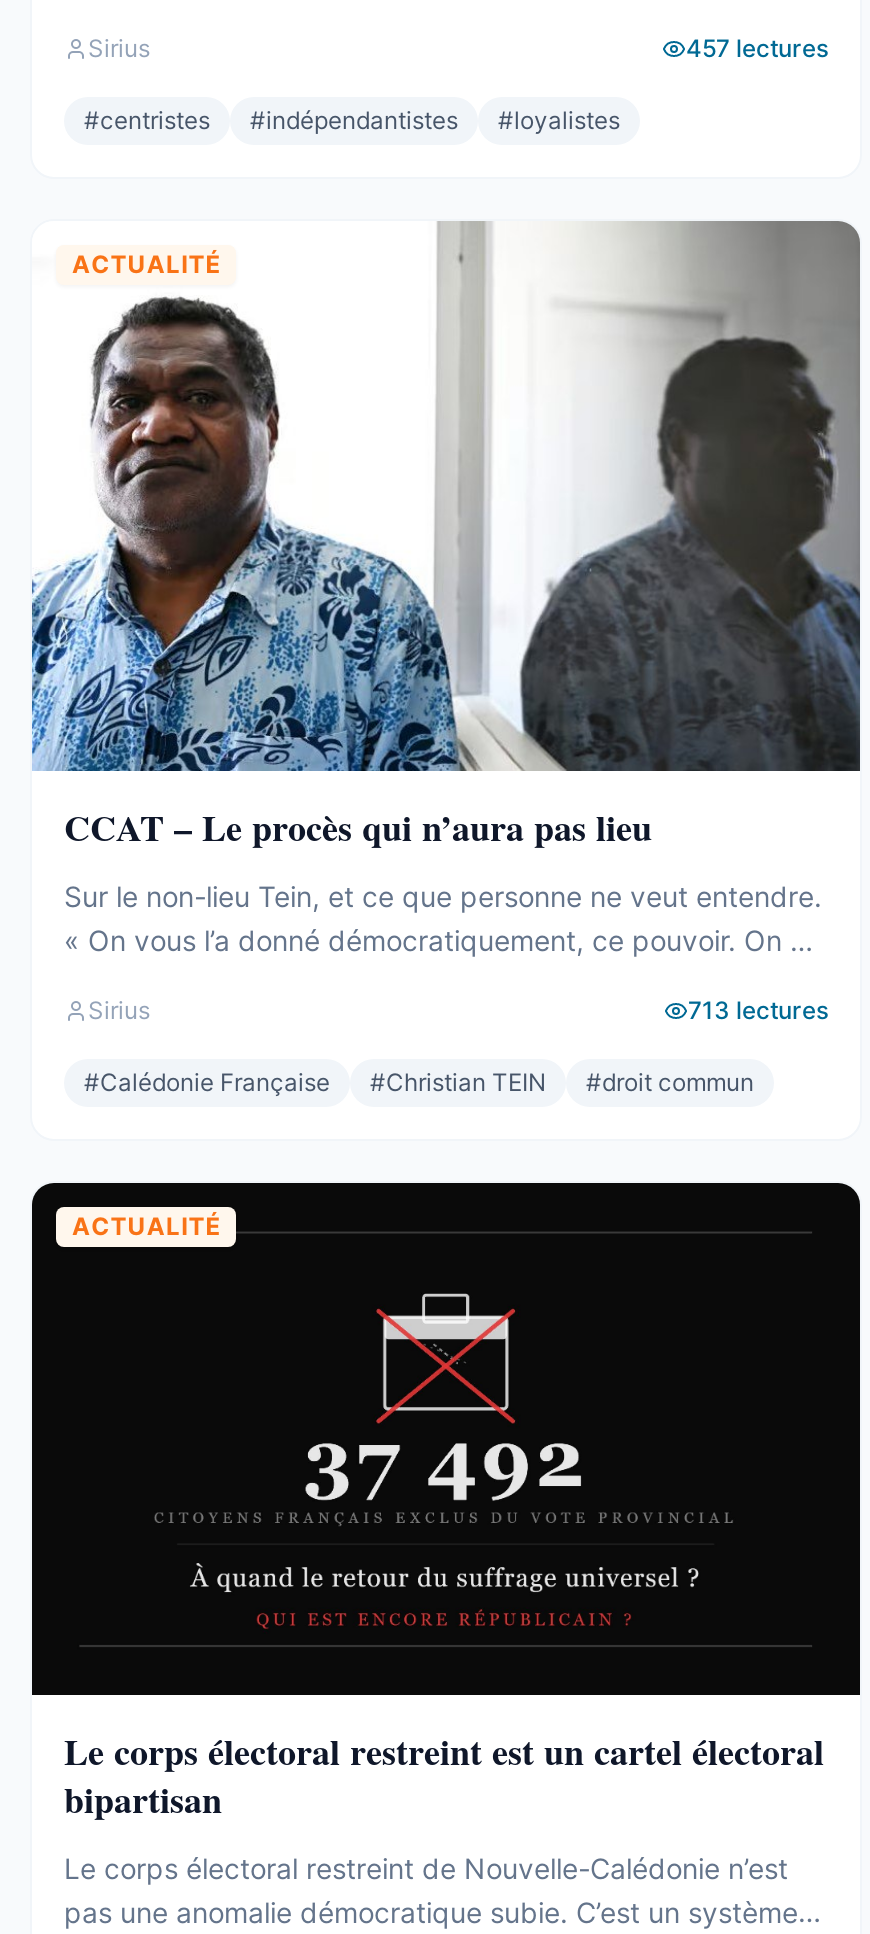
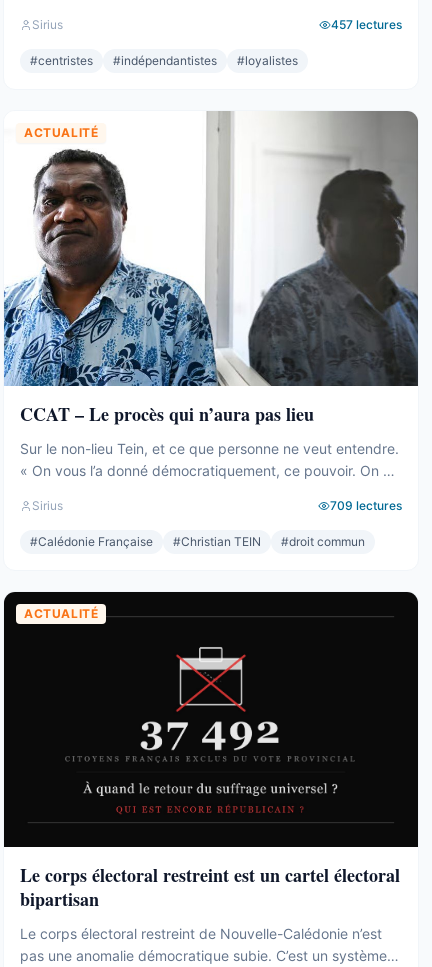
[688,996,828,1026] 713 lectures -> [330,498,402,513] 709 lectures

